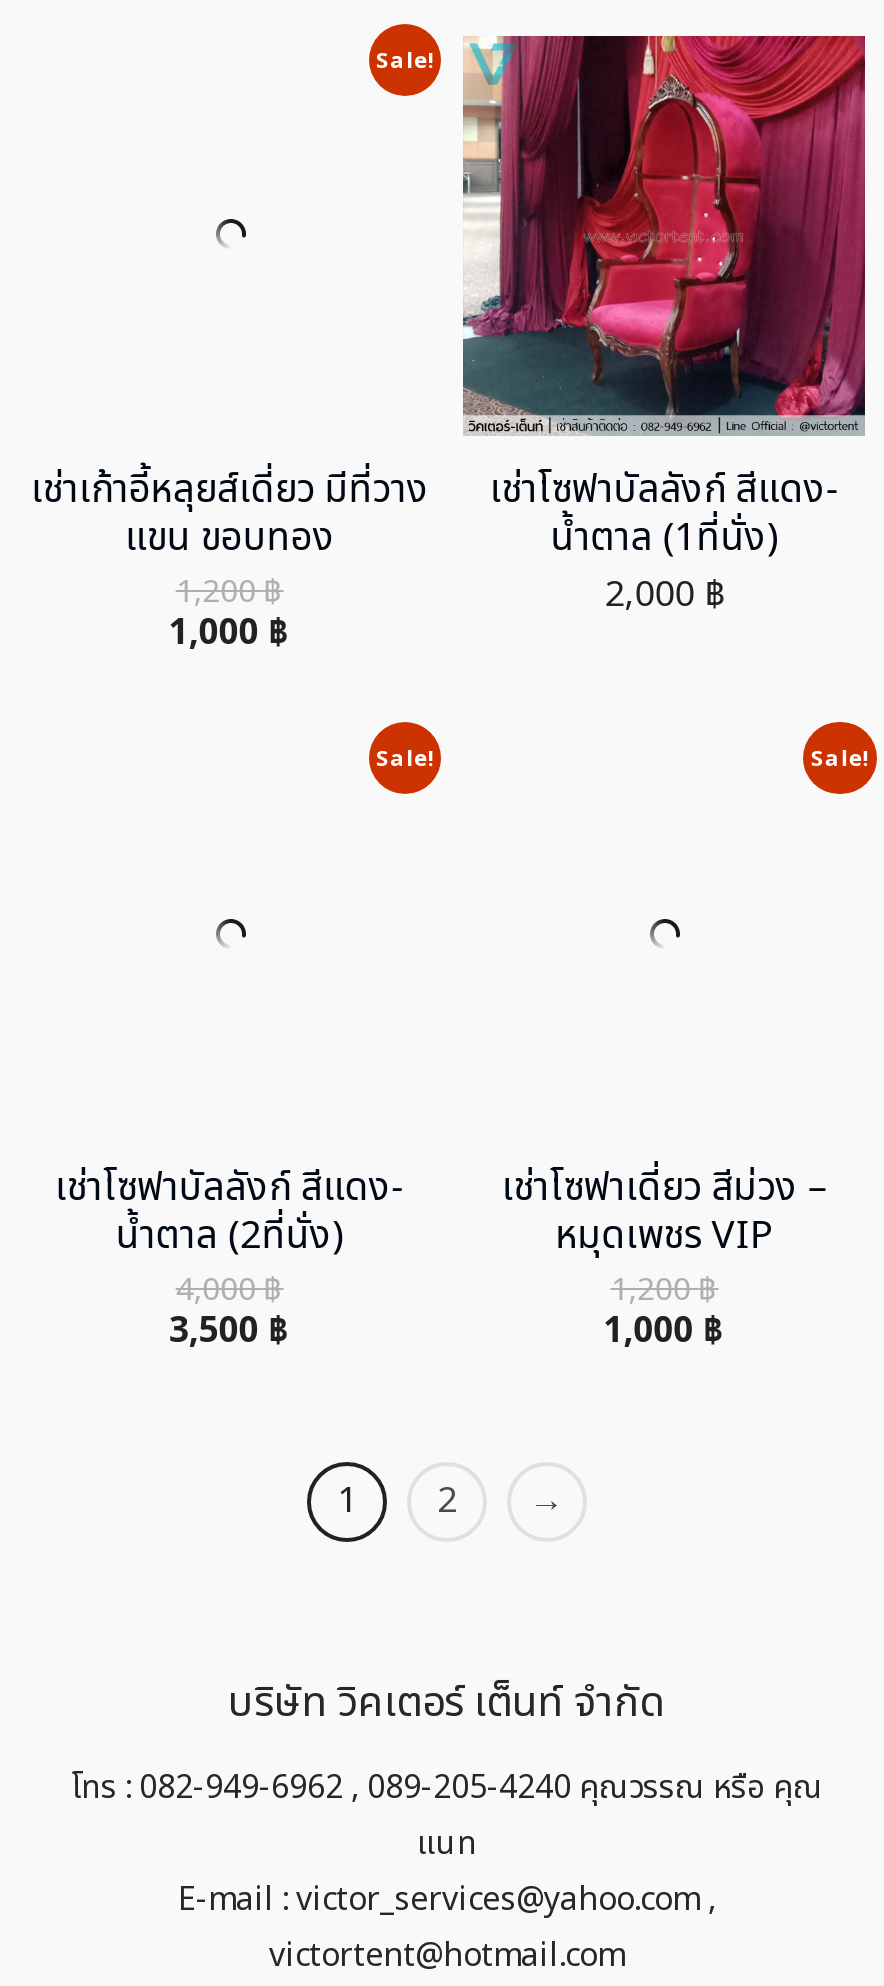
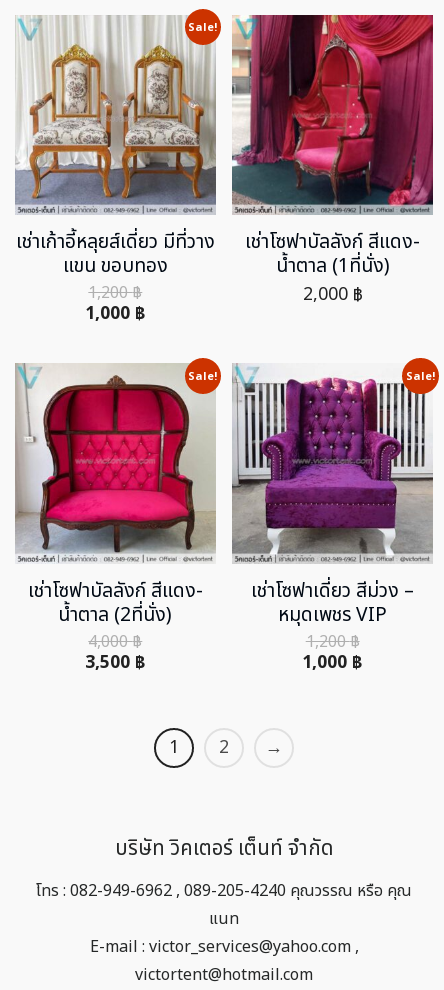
none -> [14,15,217,215] [image]
none -> [14,363,217,563] [image]
none -> [231,363,434,564] [image]

